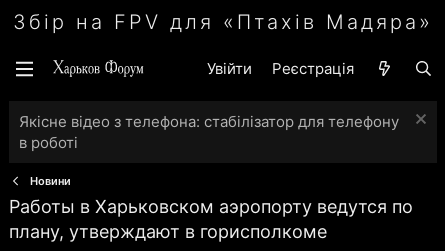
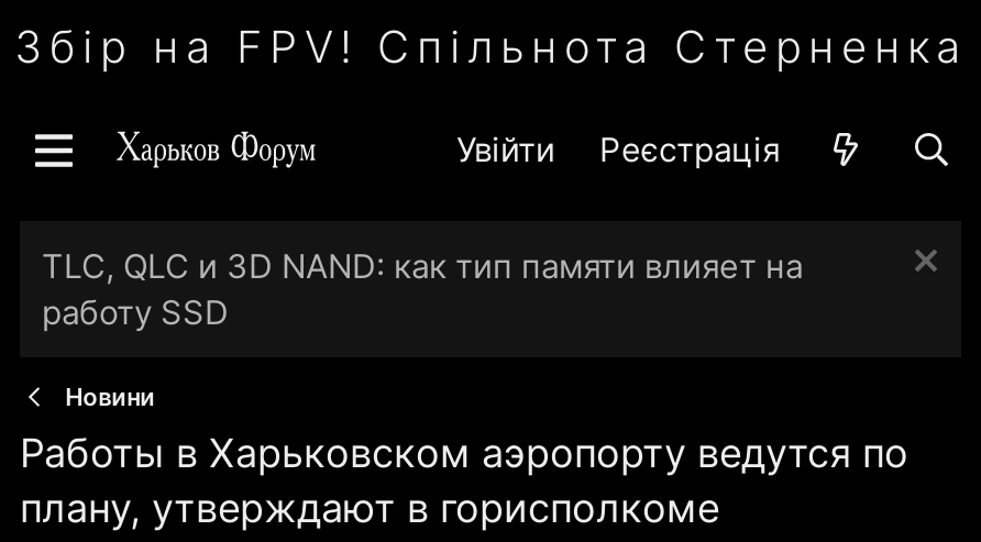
[13,10,433,34] Збір на FPV для «Птахів Мадяра» -> [14,21,967,74] Збір на FPV! Спільнота Стерненка
[19,112,399,152] Якісне відео з телефона: стабілізатор для телефону | в роботі -> [42,245,803,333] TLC, QLC и 3D NAND: как тип памяти влияет на | работу SSD

